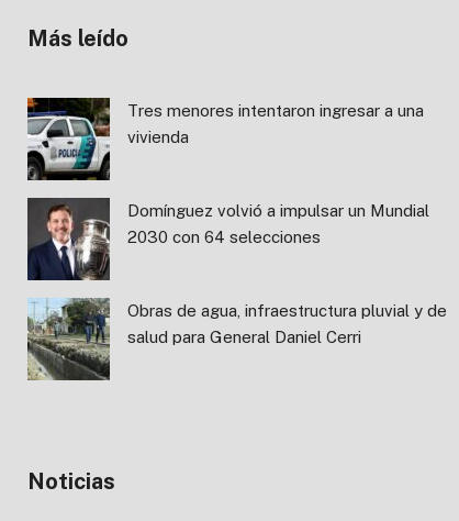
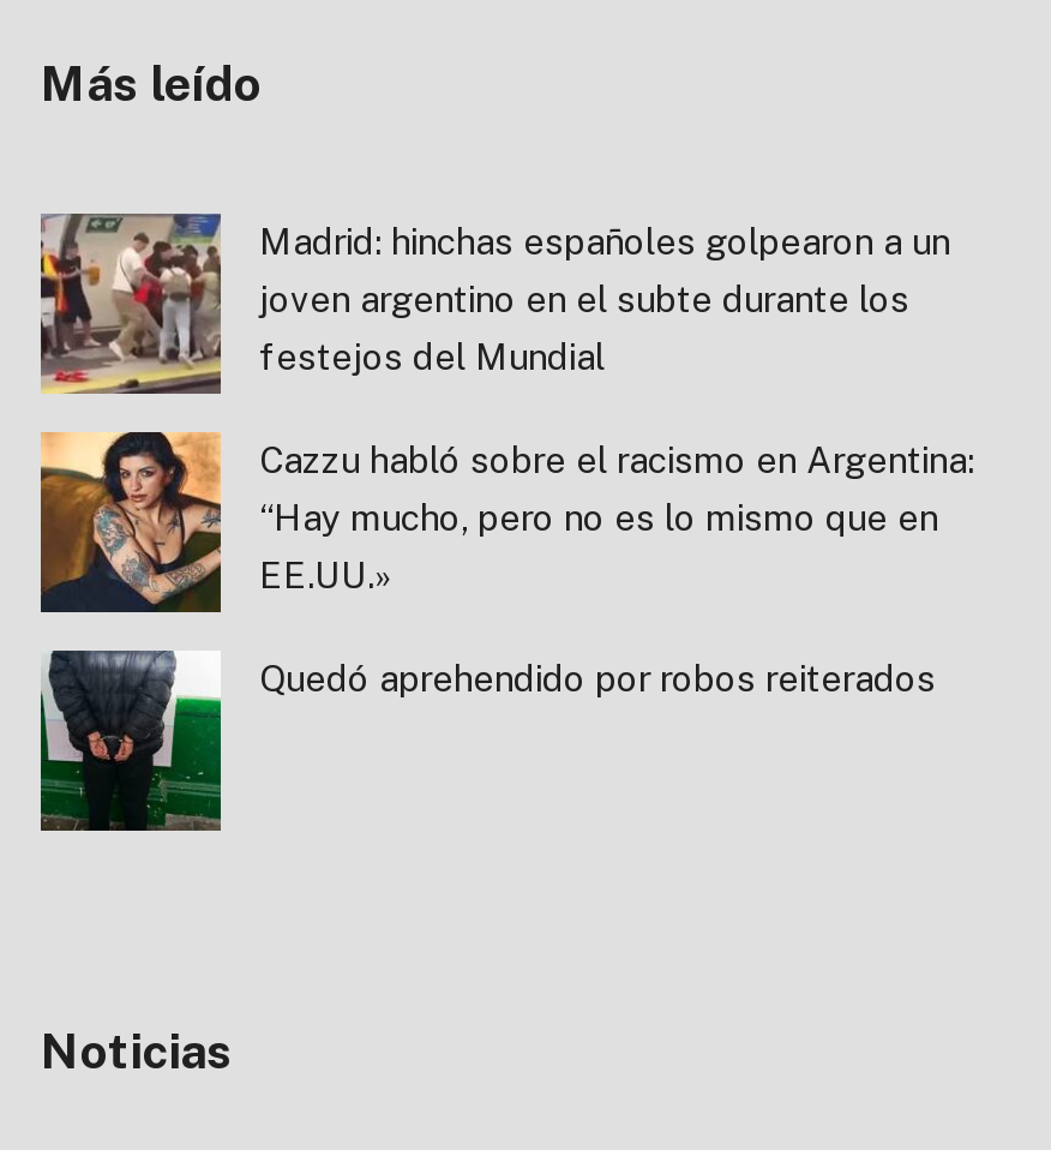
[26,97,424,181] [image] | Tres menores intentaron ingresar a una | vivienda -> [38,211,950,396] [image] | Madrid: hinchas españoles golpearon a un | joven argentino en el subte durante los | festejos del Mundial
[26,197,429,280] [image] | Domínguez volvió a impulsar un Mundial | 2030 con 64 selecciones -> [38,432,974,615] [image] | Cazzu habló sobre el racismo en Argentina: | “Hay mucho, pero no es lo mismo que en | EE.UU.»
[26,297,447,381] [image] | Obras de agua, infraestructura pluvial y de | salud para General Daniel Cerri -> [38,648,936,833] [image] | Quedó aprehendido por robos reiterados

